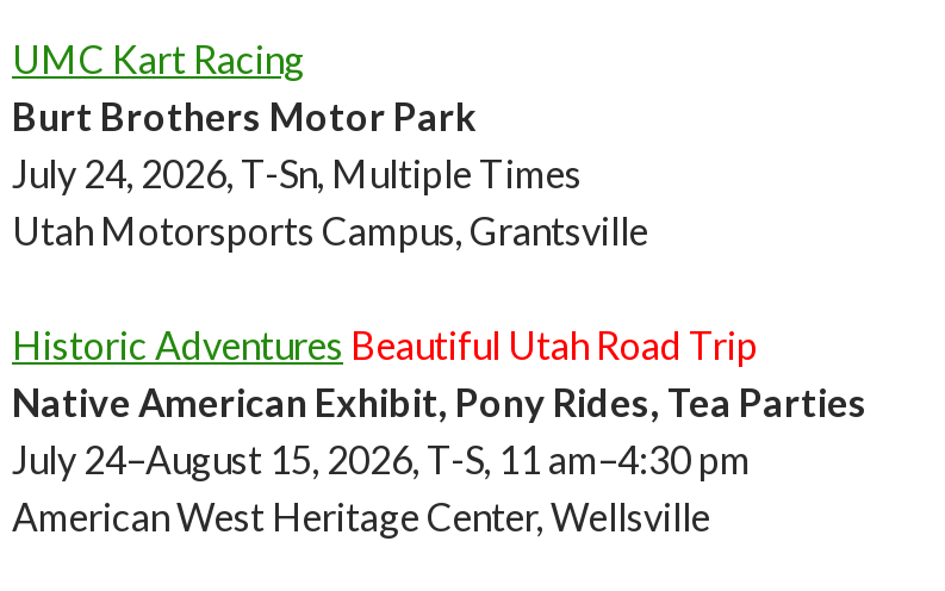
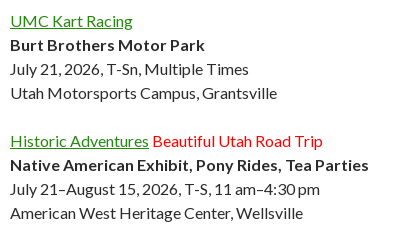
[12,149,582,194] July 24, 2026, T-Sn, Multiple Times -> [10,59,249,78] July 21, 2026, T-Sn, Multiple Times
[12,435,751,480] July 24–August 15, 2026, T-S, 11 am–4:30 pm -> [10,179,320,198] July 21–August 15, 2026, T-S, 11 am–4:30 pm

